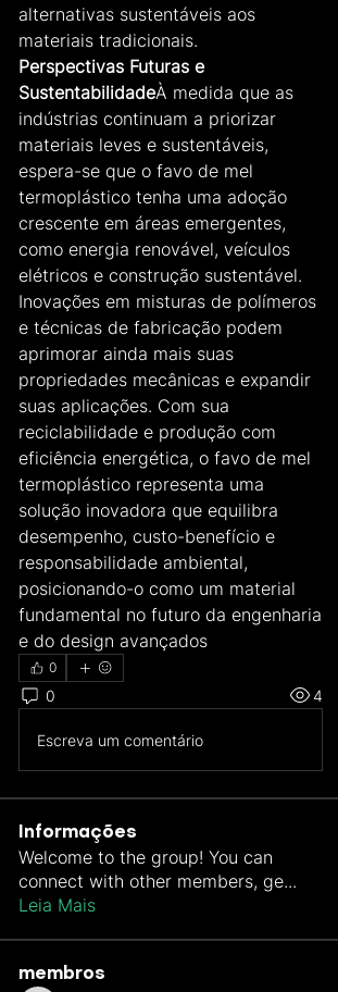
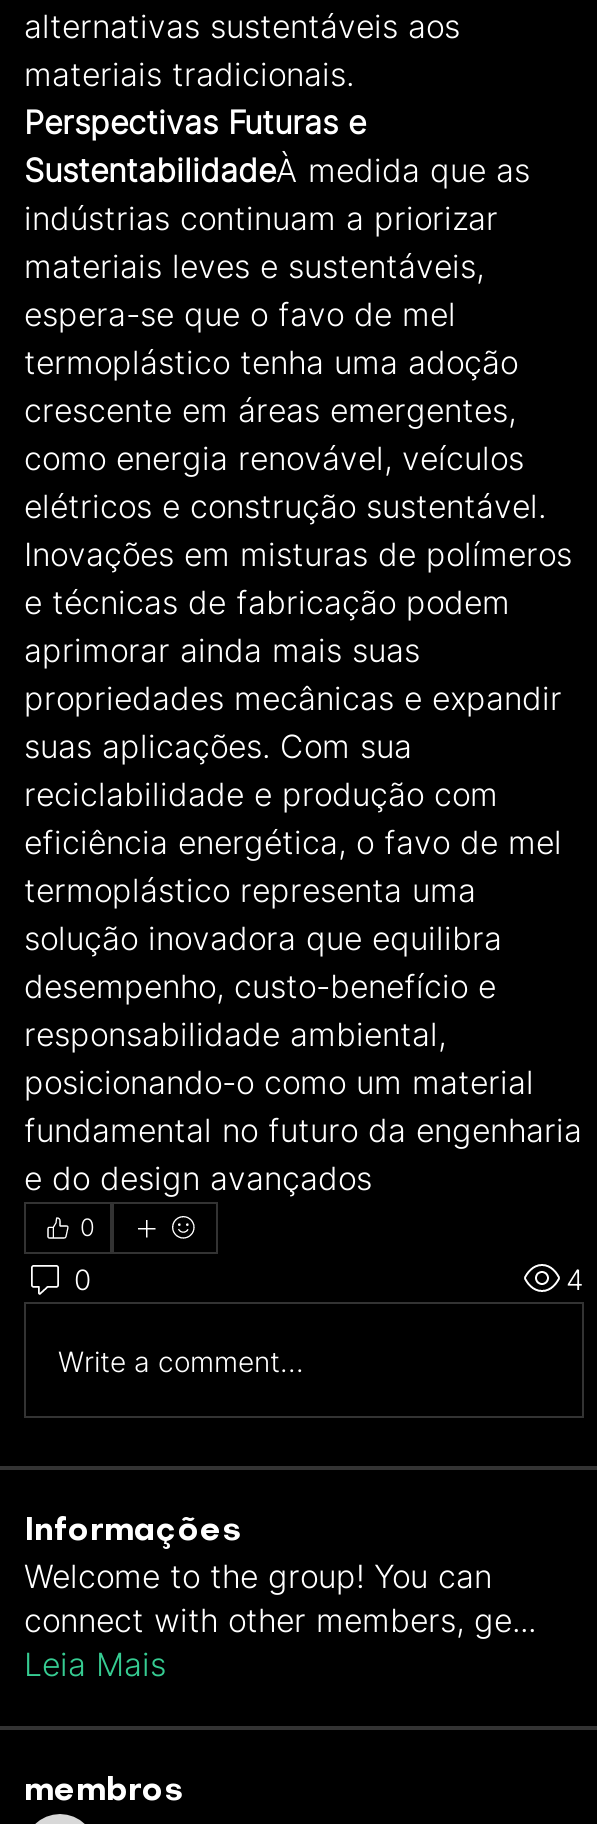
[37,730,203,749] Escreva um comentário -> [58,1343,304,1377] Write a comment...

